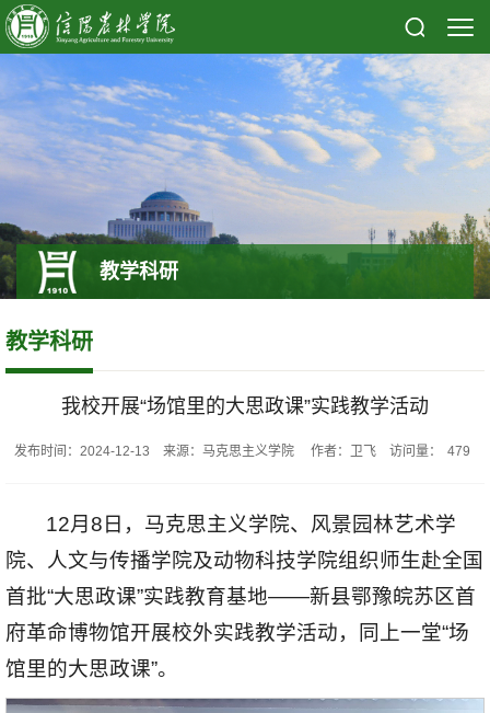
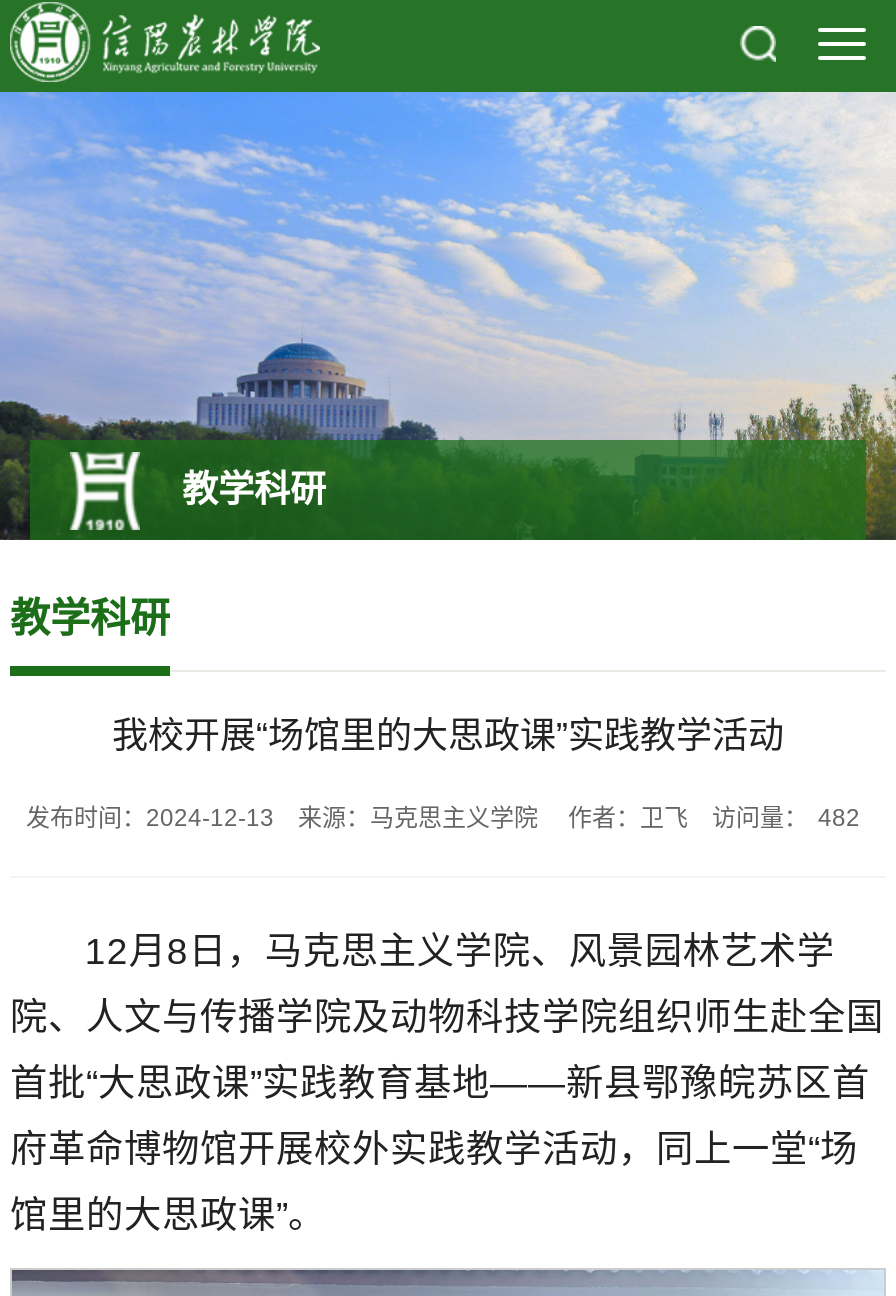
[14,444,470,459] 发布时间：2024-12-13 来源：马克思主义学院 作者：卫飞 访问量： 479 -> [26,804,860,832] 发布时间：2024-12-13 来源：马克思主义学院 作者：卫飞 访问量： 482

